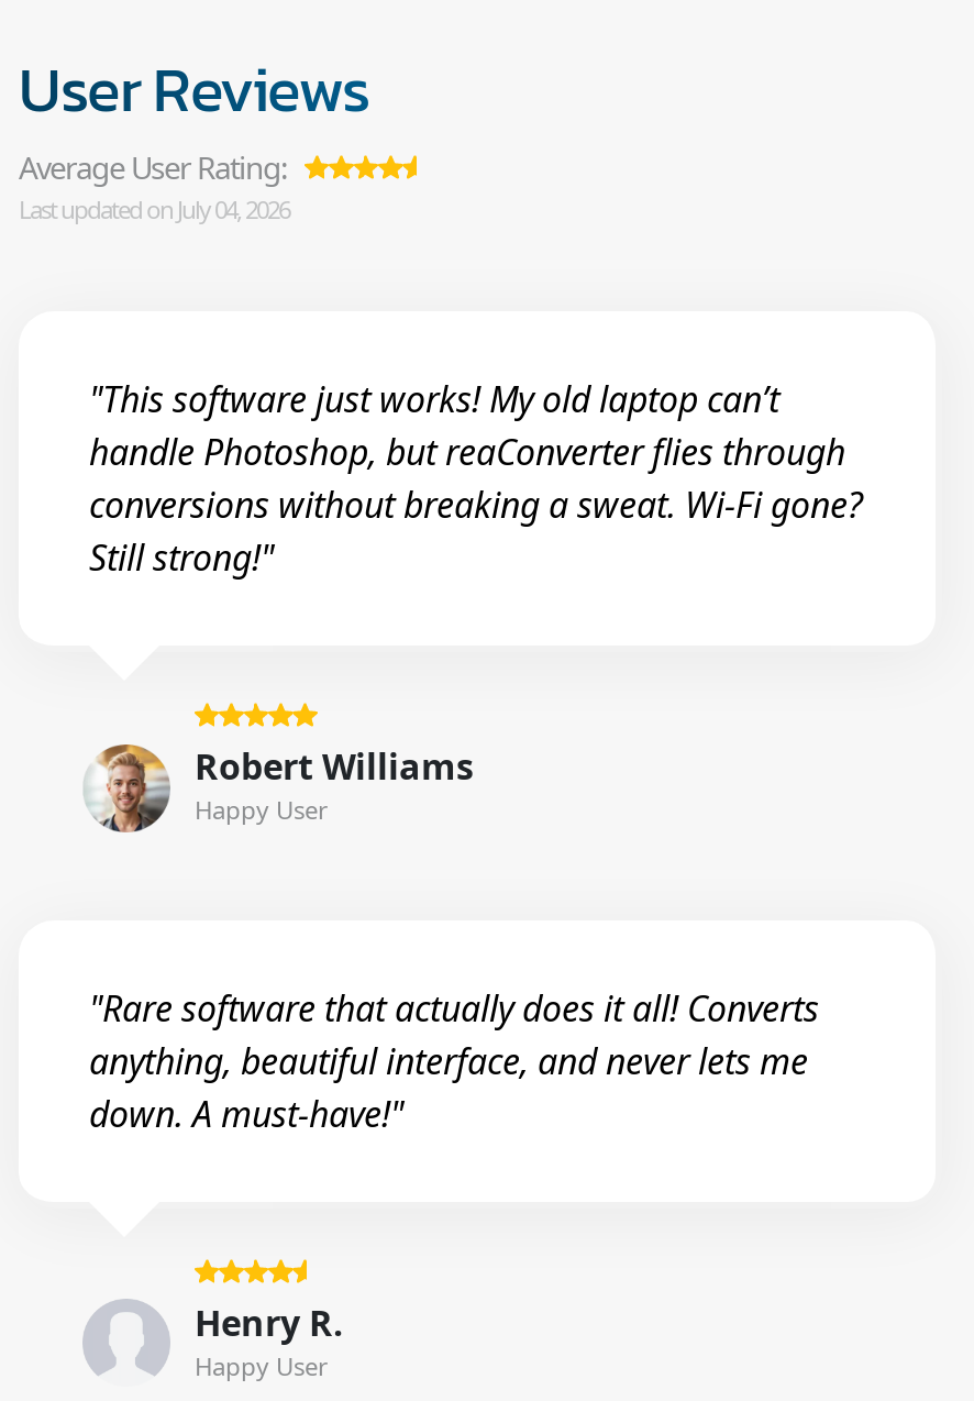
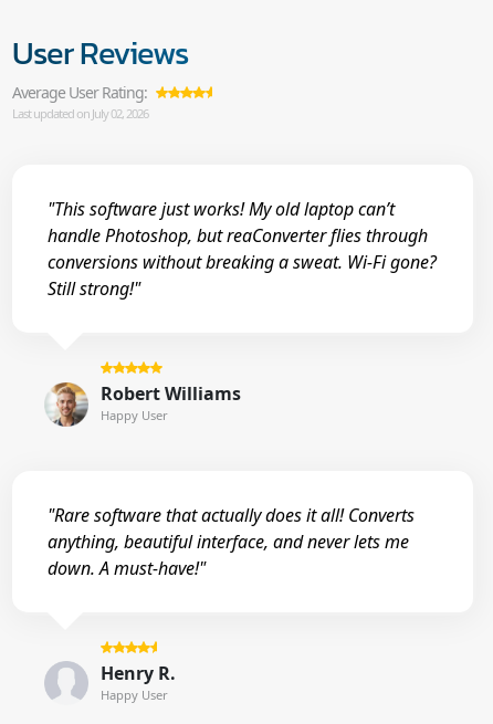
[19,192,289,225] Last updated on July 04, 2026 -> [12,105,148,121] Last updated on July 02, 2026

